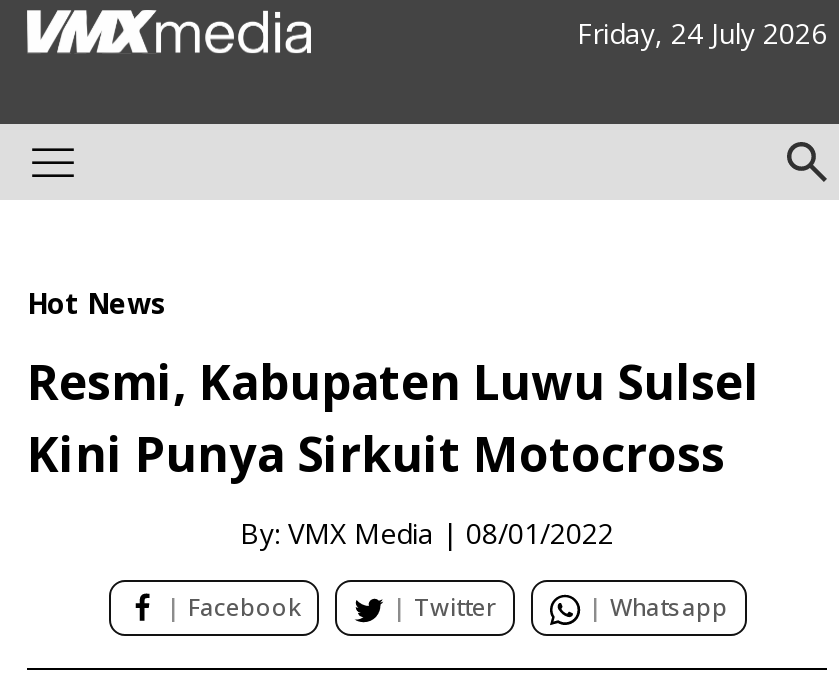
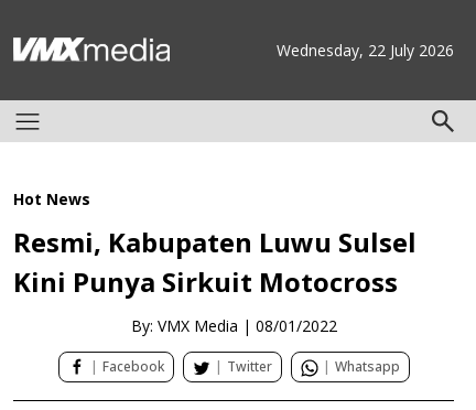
[577,13,827,51] Friday, 24 July 2026 -> [277,39,454,60] Wednesday, 22 July 2026

